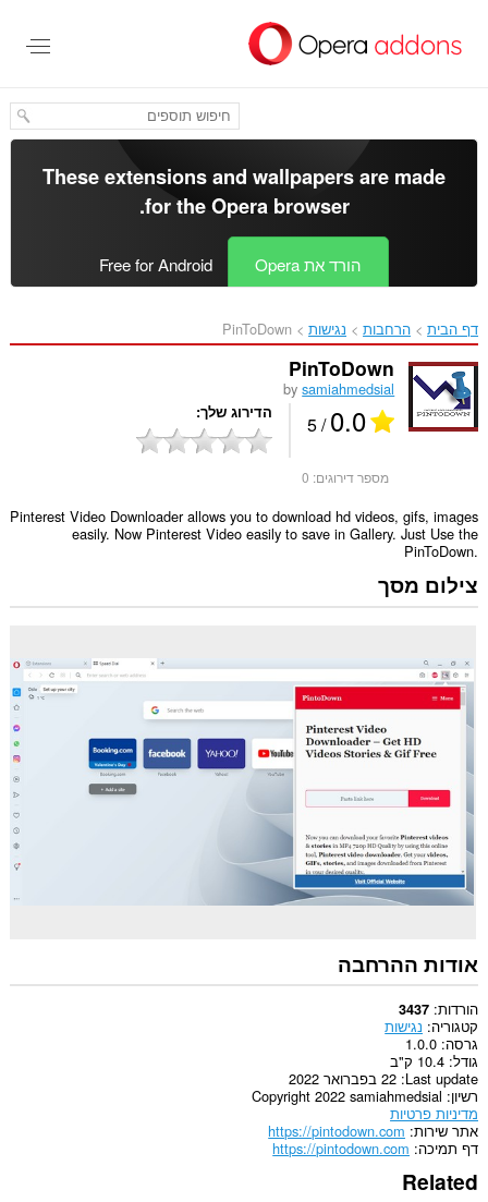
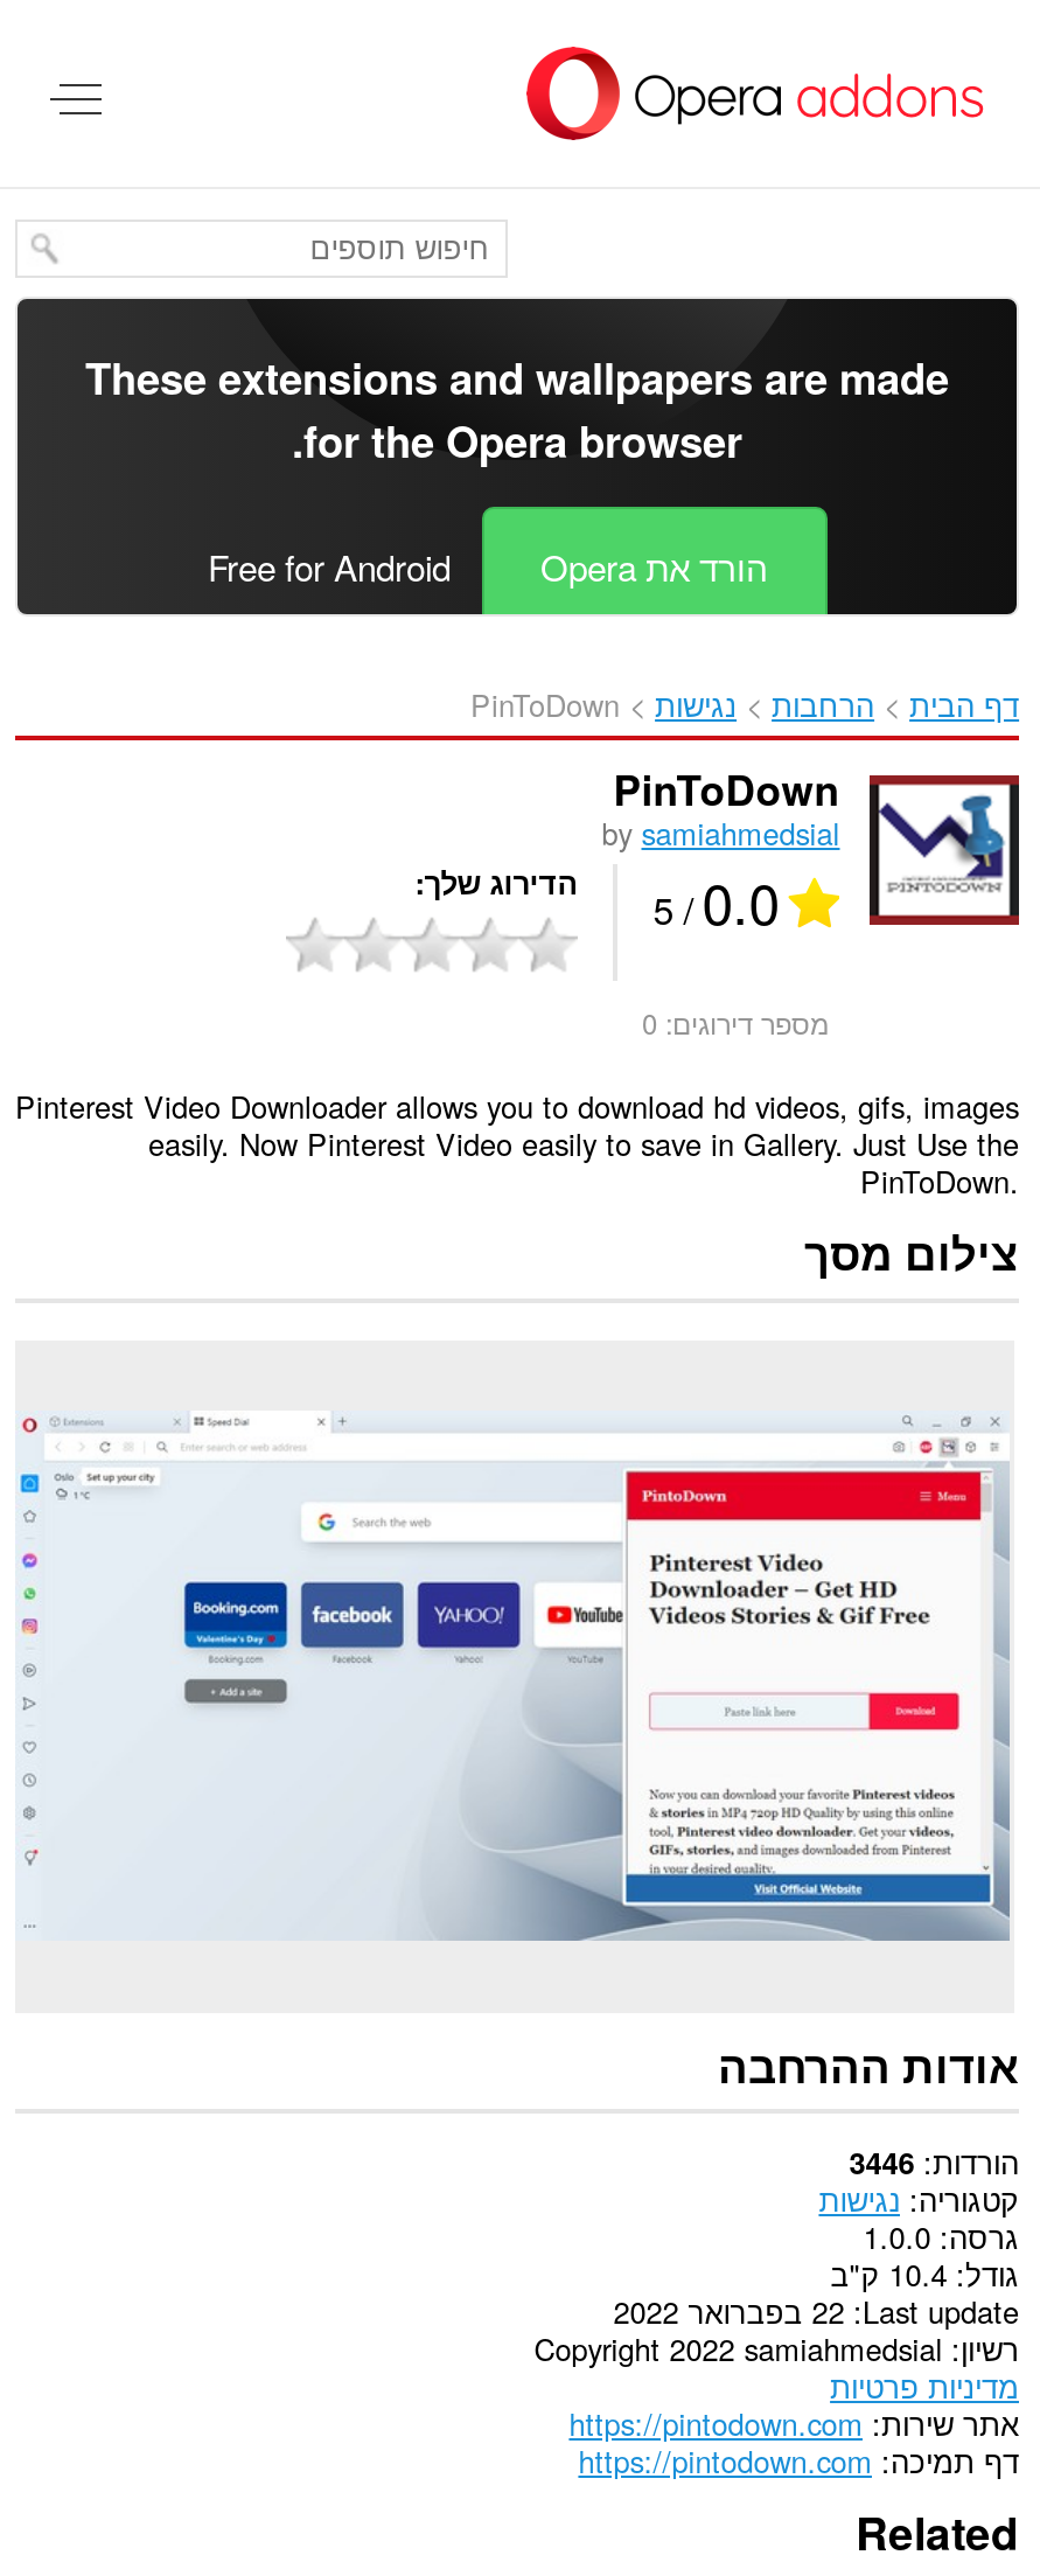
[399,998,478,1019] הורדות 3437 -> [849,2139,1019,2184] הורדות 3446

